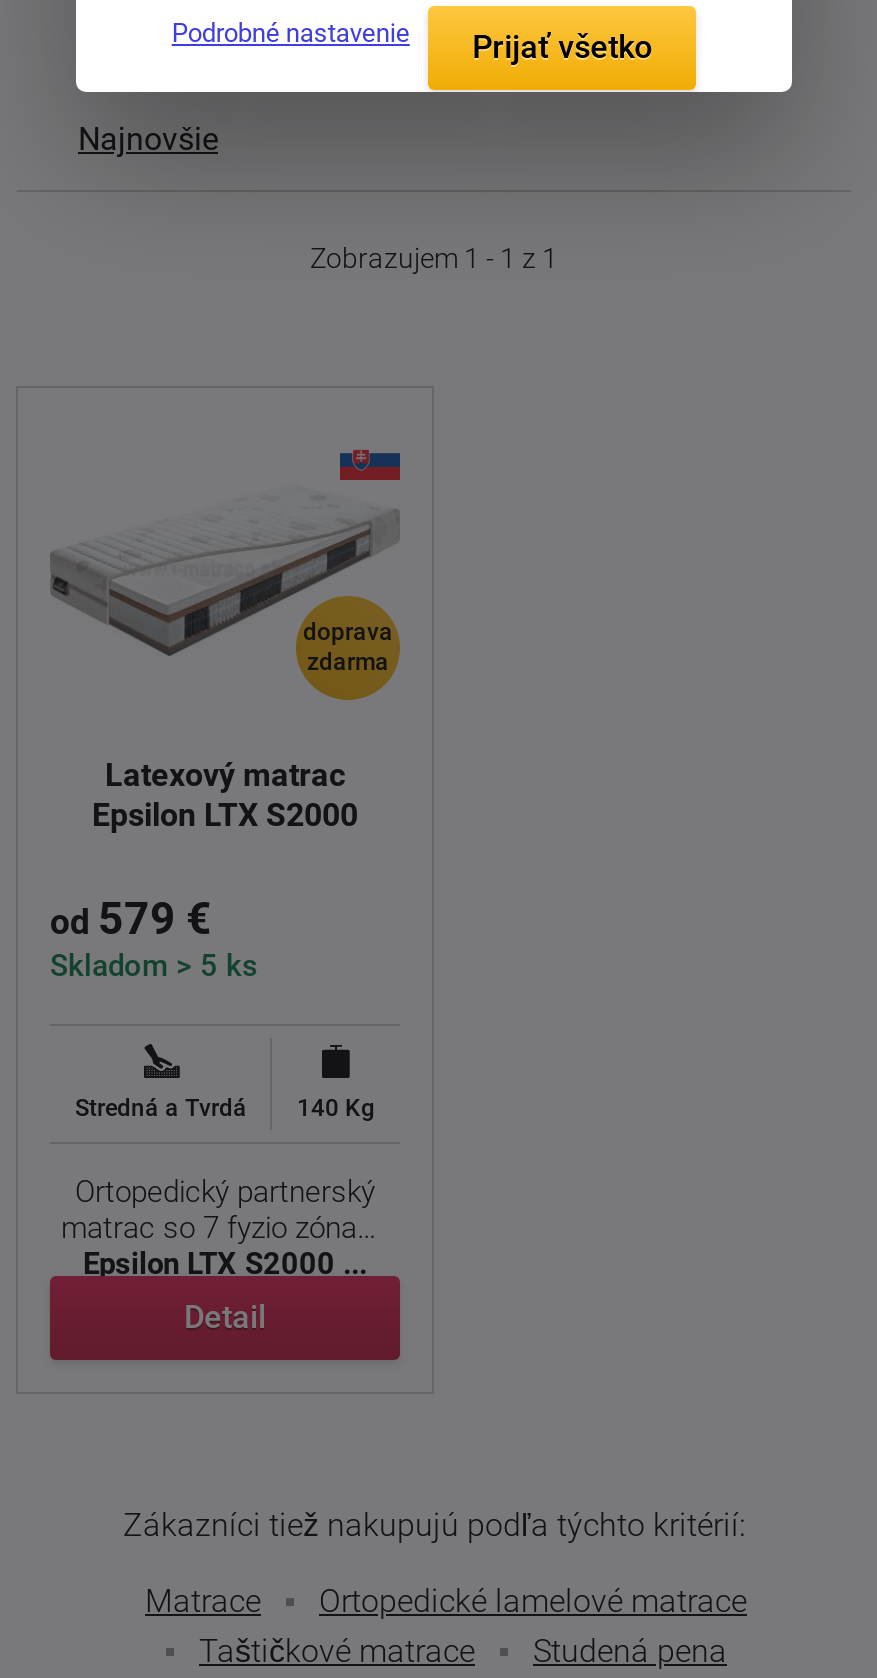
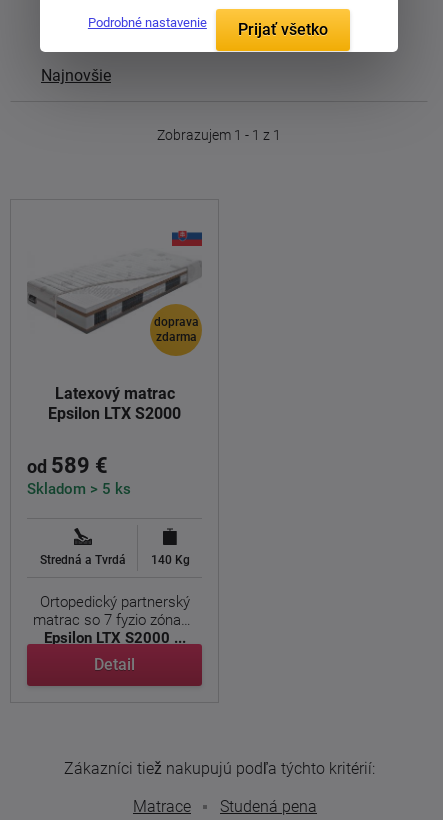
[50,894,212,944] od 579 € -> [27,453,108,478] od 589 €
[199,1582,747,1670] Ortopedické lamelové matrace | Taštičkové matrace -> none

